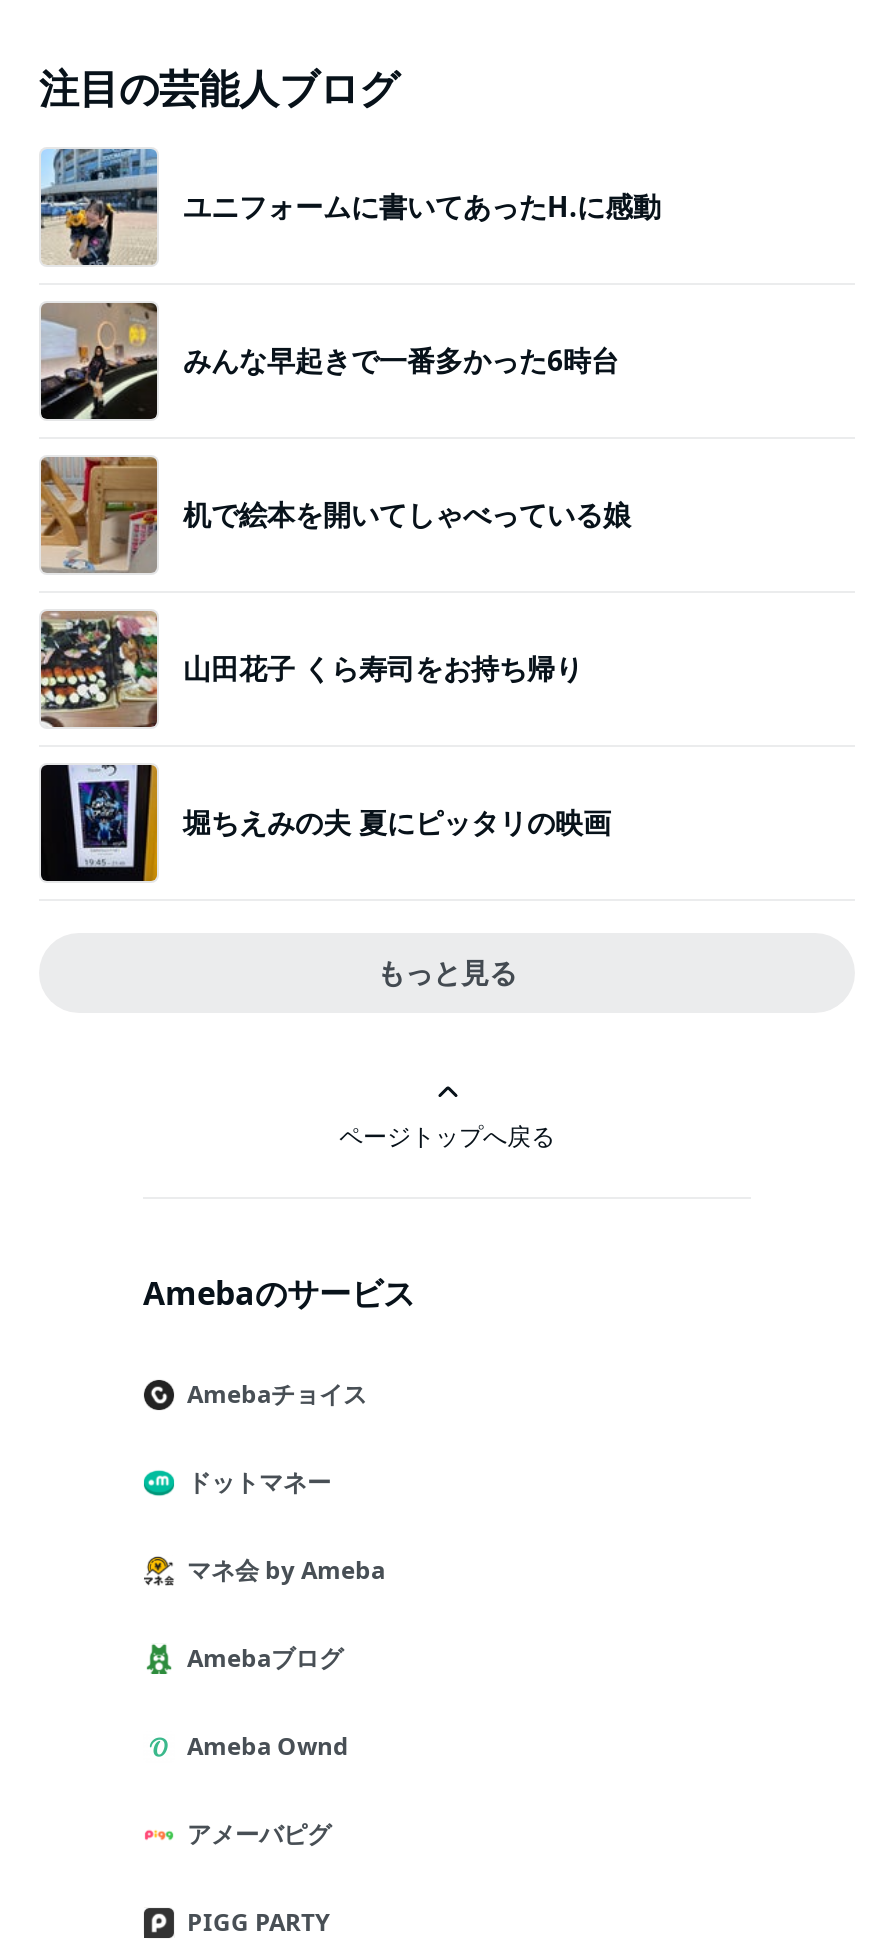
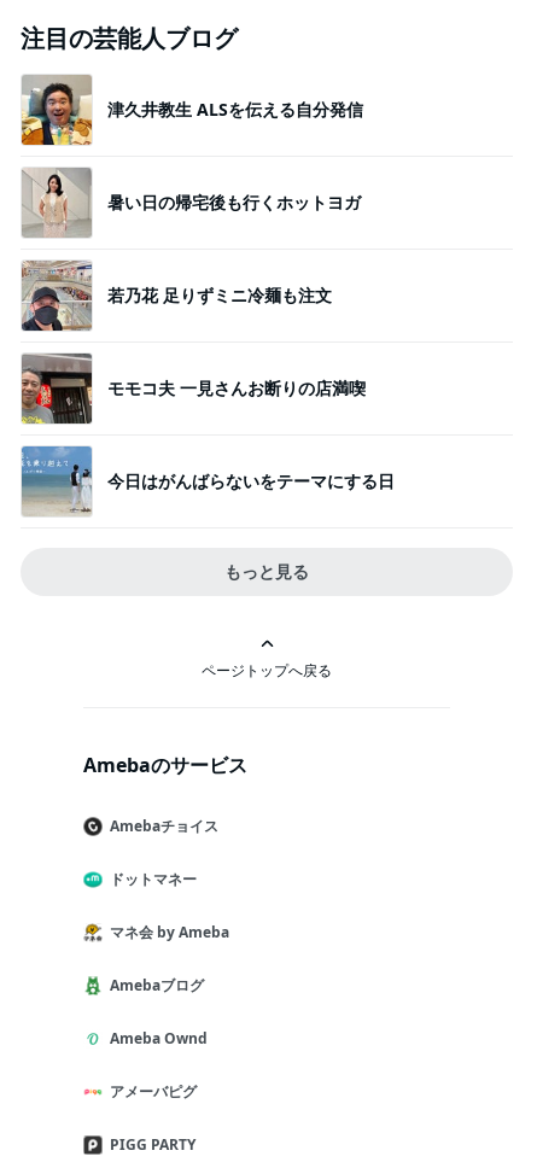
[39,147,661,267] [image] | ユニフォームに書いてあったH.に感動 -> [21,74,363,146] [image] | 津久井教生 ALSを伝える自分発信
[39,303,619,421] [image] | みんな早起きで一番多かった6時台 -> [22,167,361,238] [image] | 暑い日の帰宅後も行くホットヨガ
[41,457,631,573] [image] | 机で絵本を開いてしゃべっている娘 -> [21,261,332,331] [image] | 若乃花 足りずミニ冷麺も注文
[41,609,583,729] [image] | 山田花子 くら寿司をお持ち帰り -> [21,352,366,425] [image] | モモコ夫 一見さんお断りの店満喫
[39,763,611,883] [image] | 堀ちえみの夫 夏にピッタリの映画 -> [21,445,395,516] [image] | 今日はがんばらないをテーマにする日

